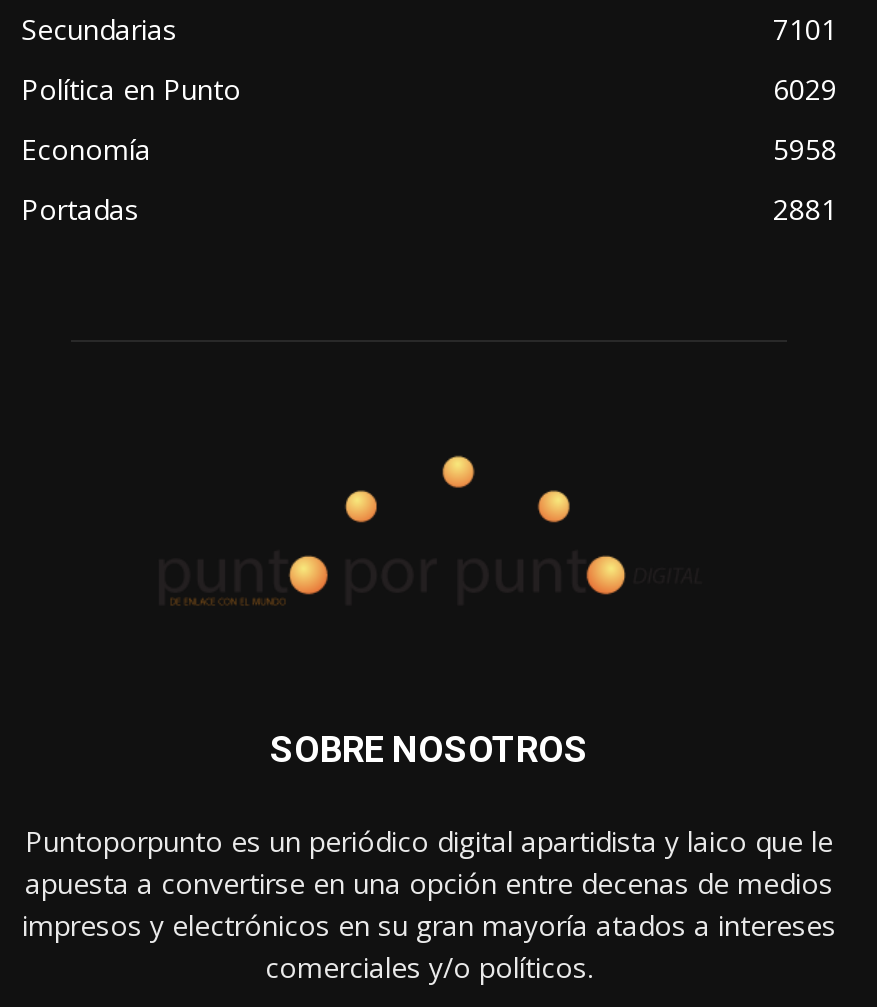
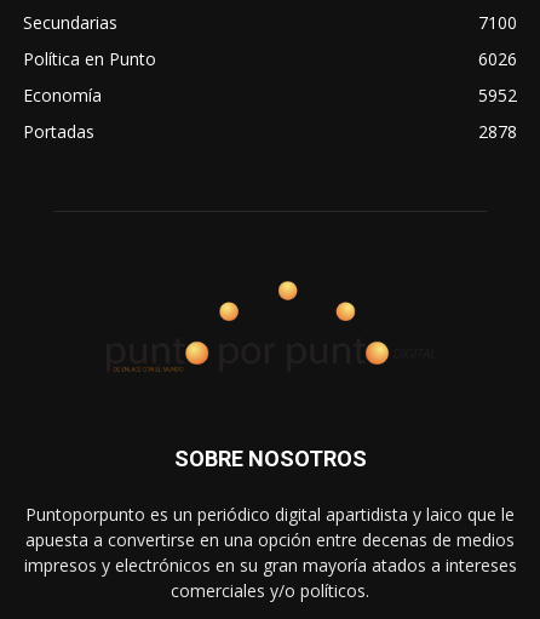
[773,9,837,47] 7101 -> [478,11,517,34] 7100
[773,69,837,107] 6029 -> [478,47,517,70] 6026
[773,129,837,167] 5958 -> [478,83,517,106] 5952
[773,189,837,227] 2881 -> [478,120,517,143] 2878

